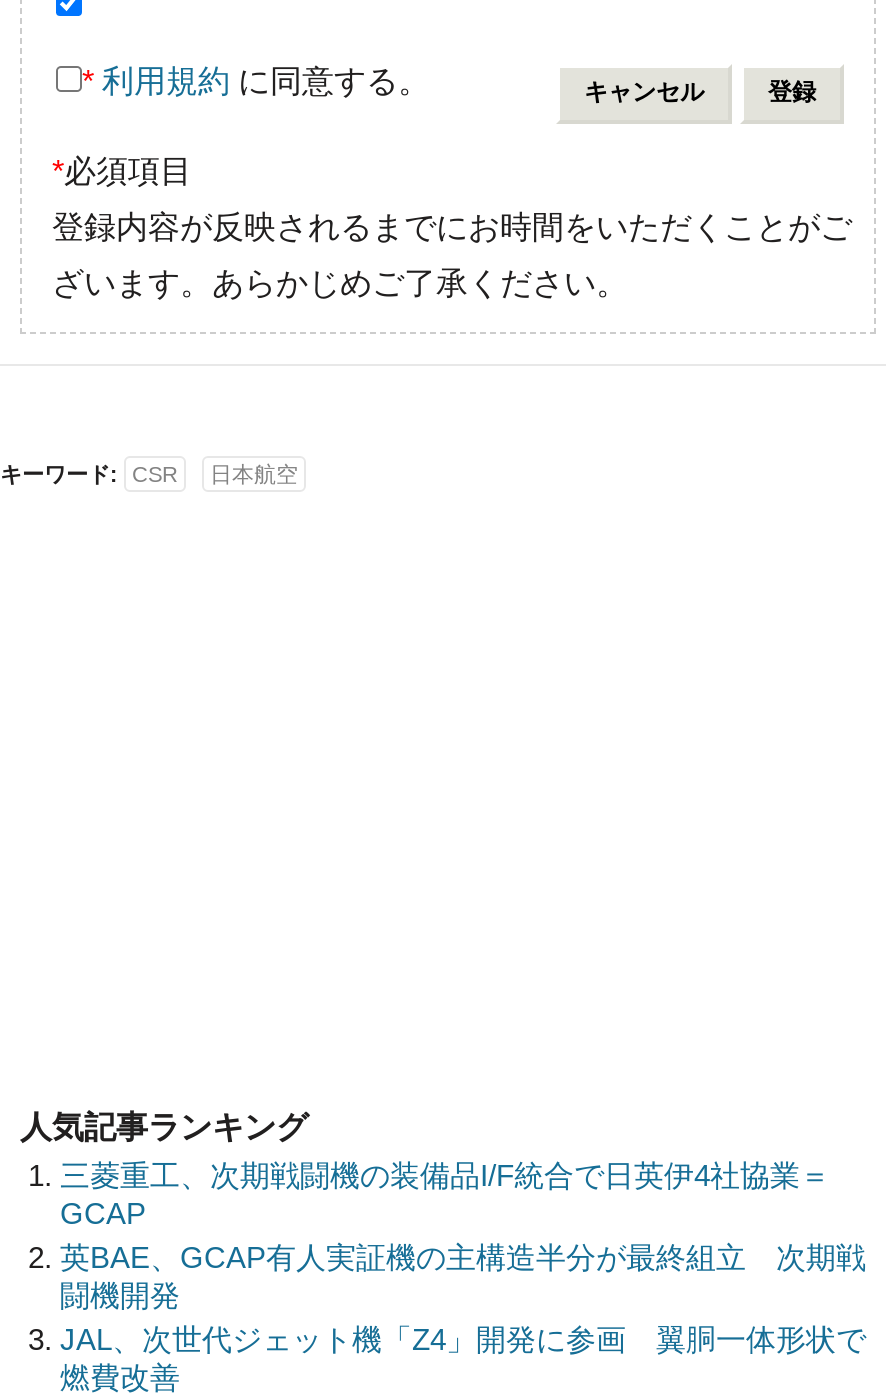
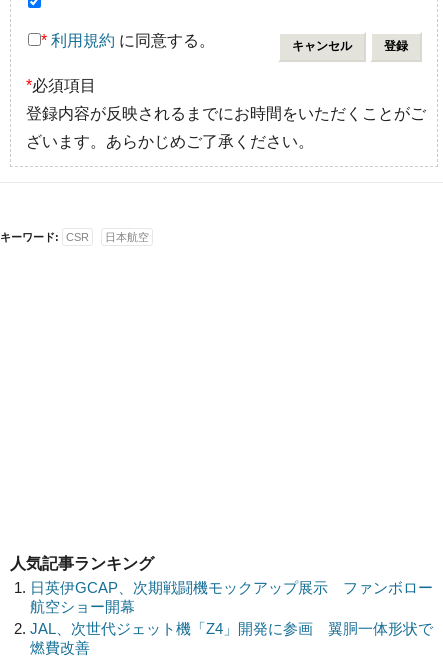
[60,1157,866,1311] 三菱重工、次期戦闘機の装備品I/F統合で日英伊4社協業＝ | GCAP | 英BAE、GCAP有人実証機の主構造半分が最終組立 次期戦 | 闘機開発 -> [30,579,433,615] 日英伊GCAP、次期戦闘機モックアップ展示 ファンボロー | 航空ショー開幕

